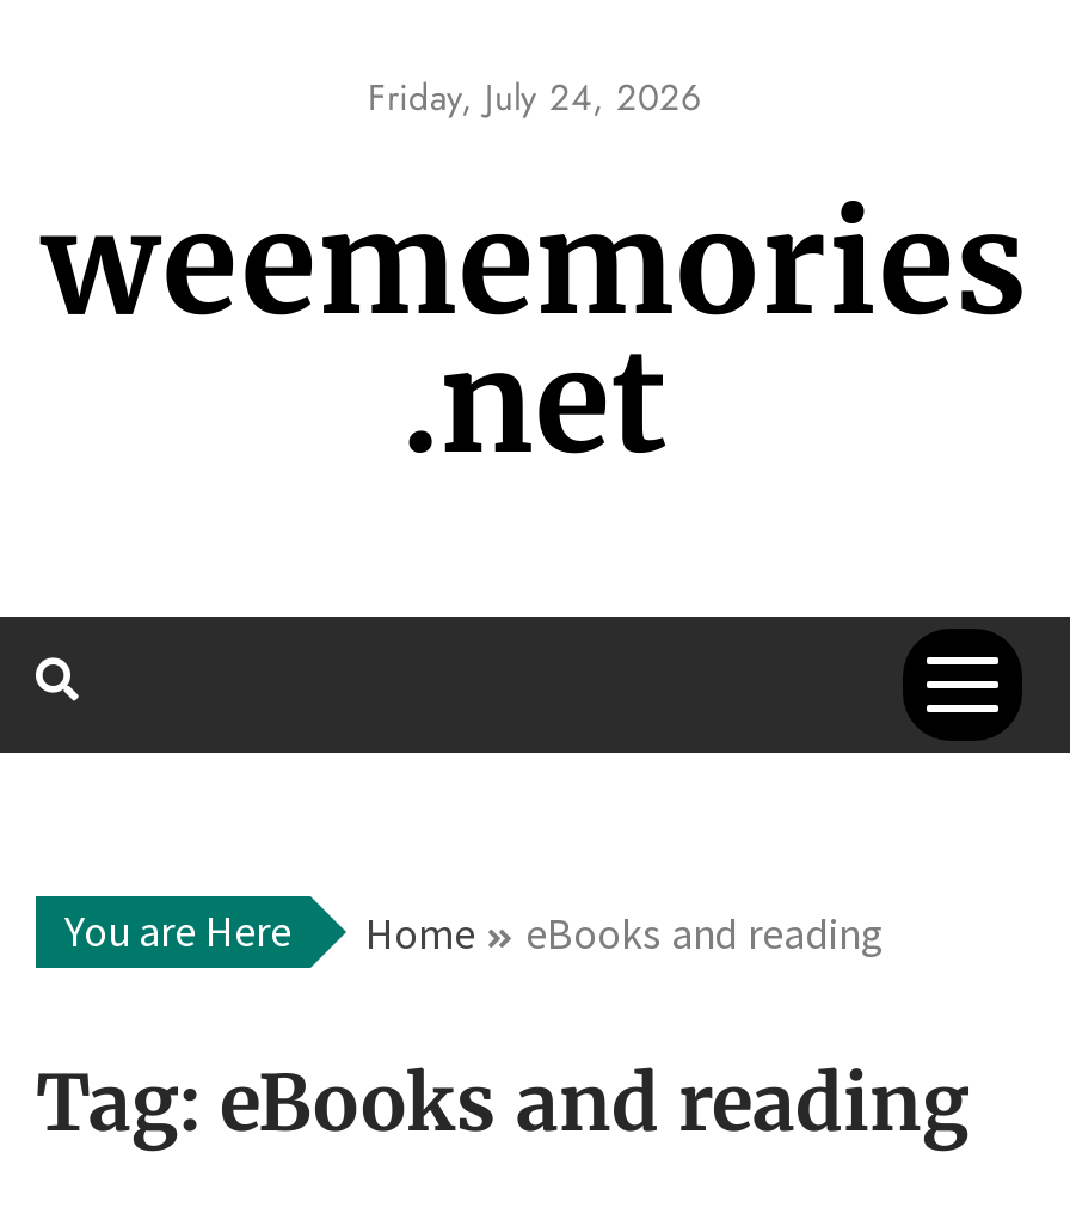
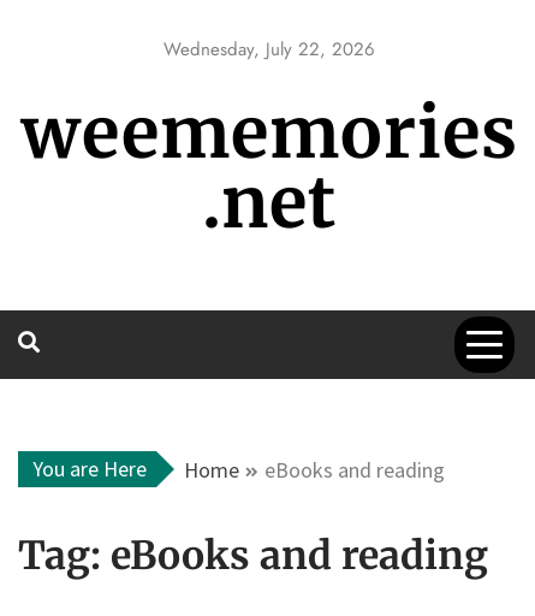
[368,72,702,124] Friday, July 24, 2026 -> [164,36,375,63] Wednesday, July 22, 2026

